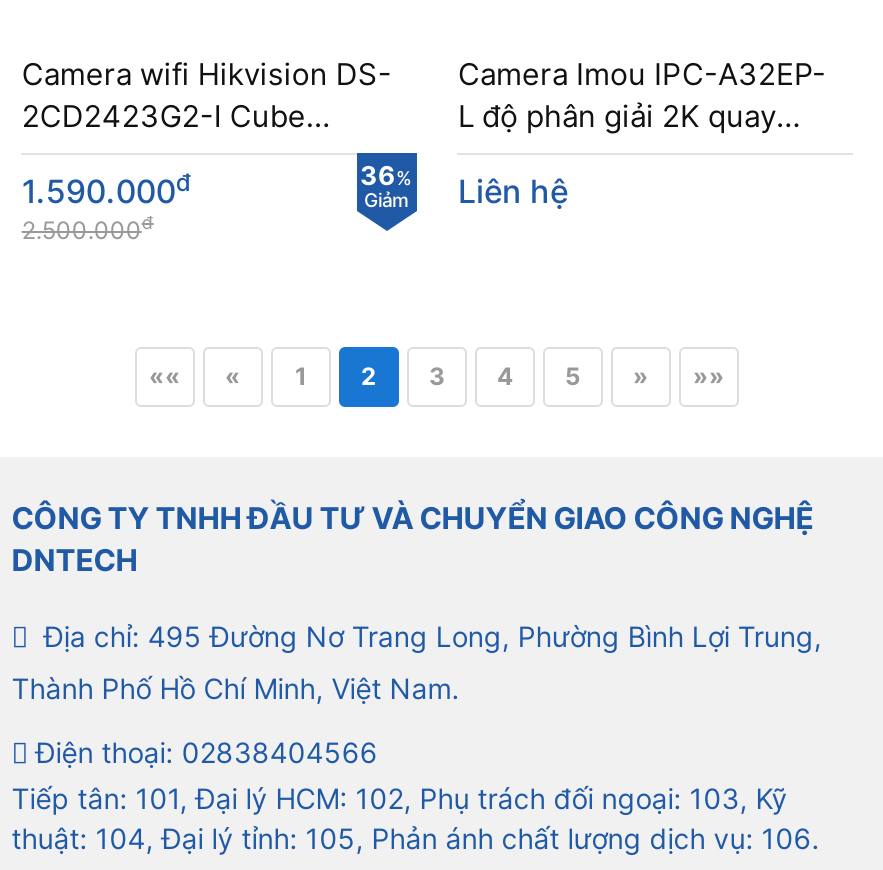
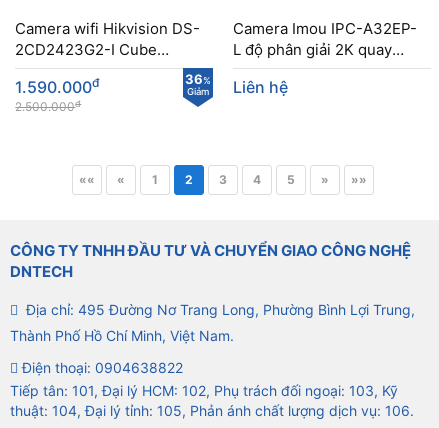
[27,735,378,769] Điện thoại: 02838404566 -> [18,359,183,376] Điện thoại: 0904638822

